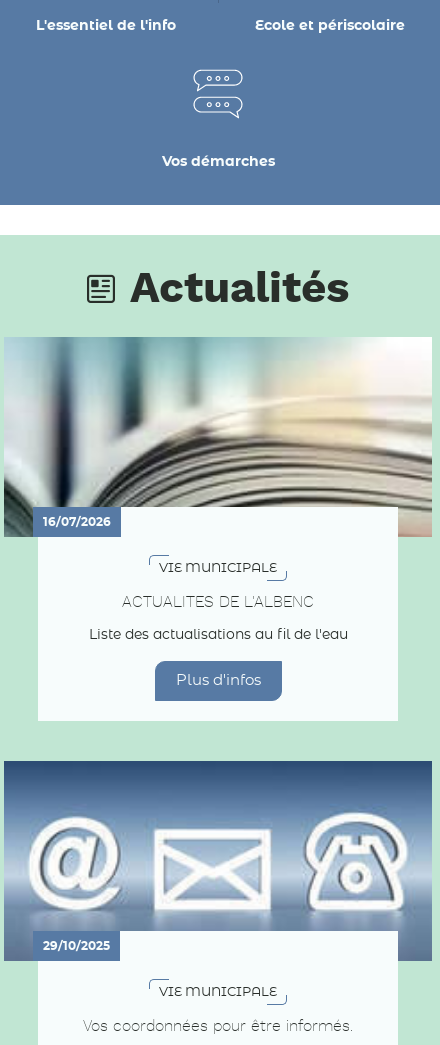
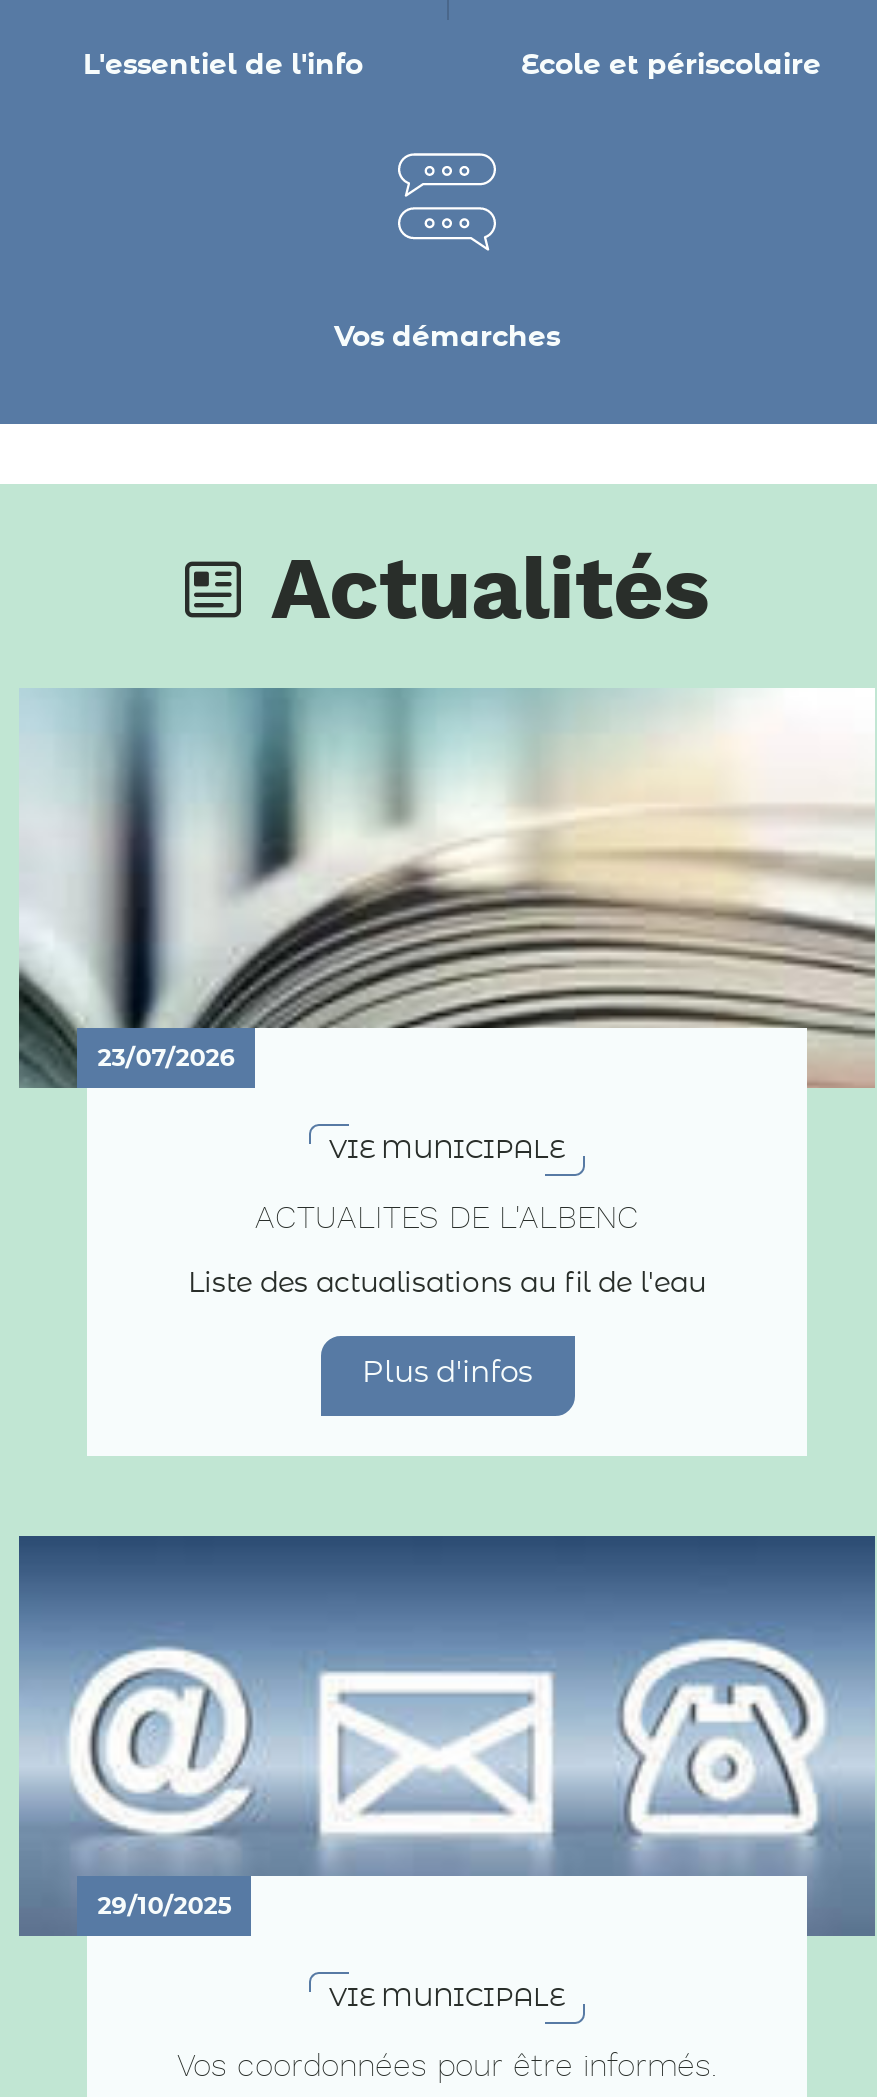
[43,516,111,528] 16/07/2026 -> [97,1045,235,1069] 23/07/2026

